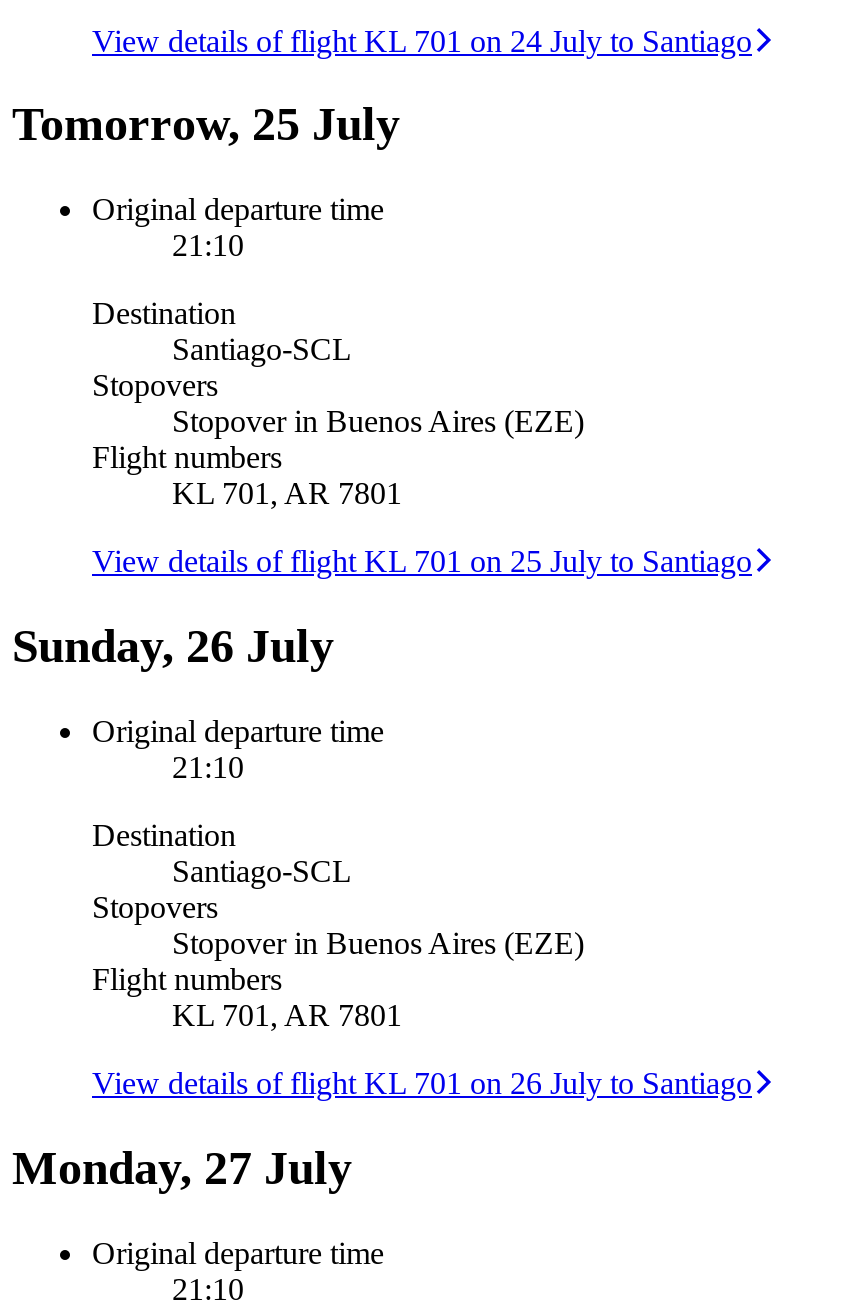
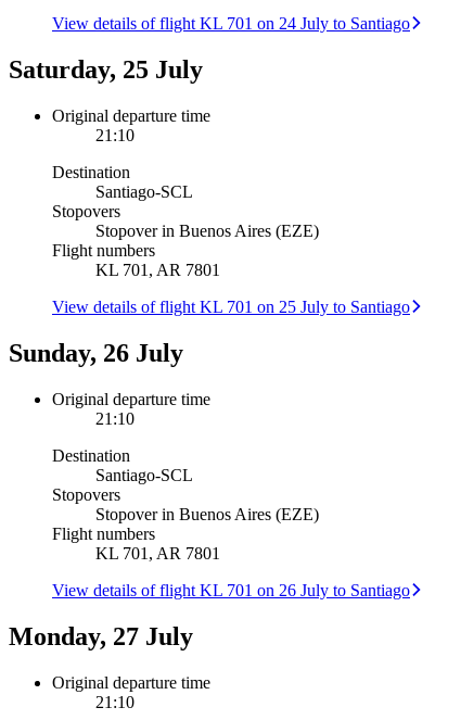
[12,99,400,151] Tomorrow, 25 July -> [9,55,203,84] Saturday, 25 July

